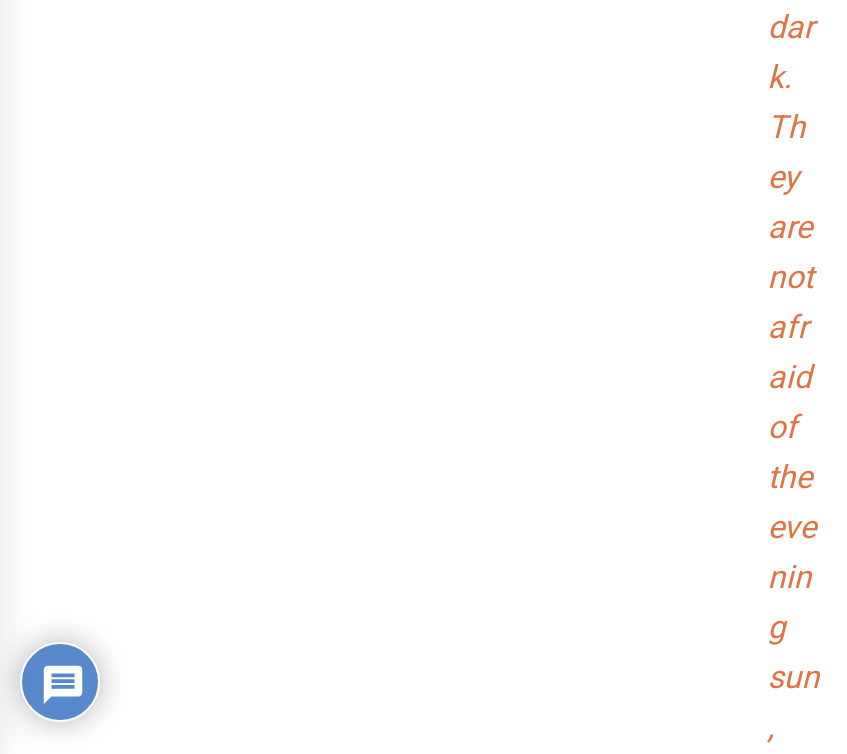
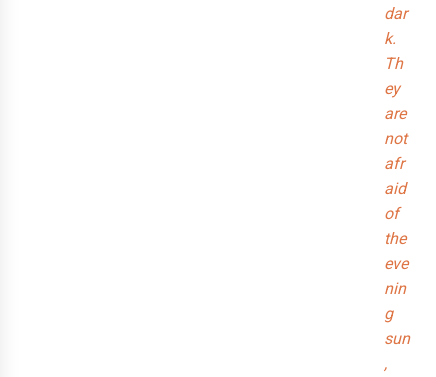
[8,628,114,736] [image] -> none

